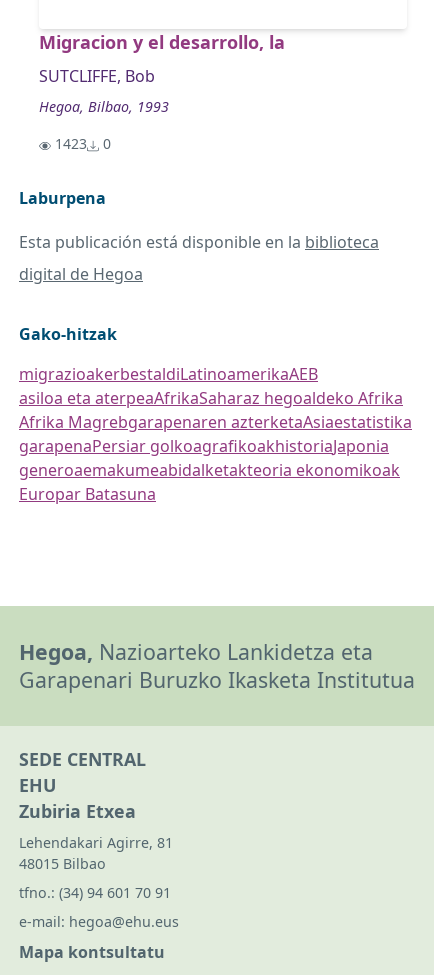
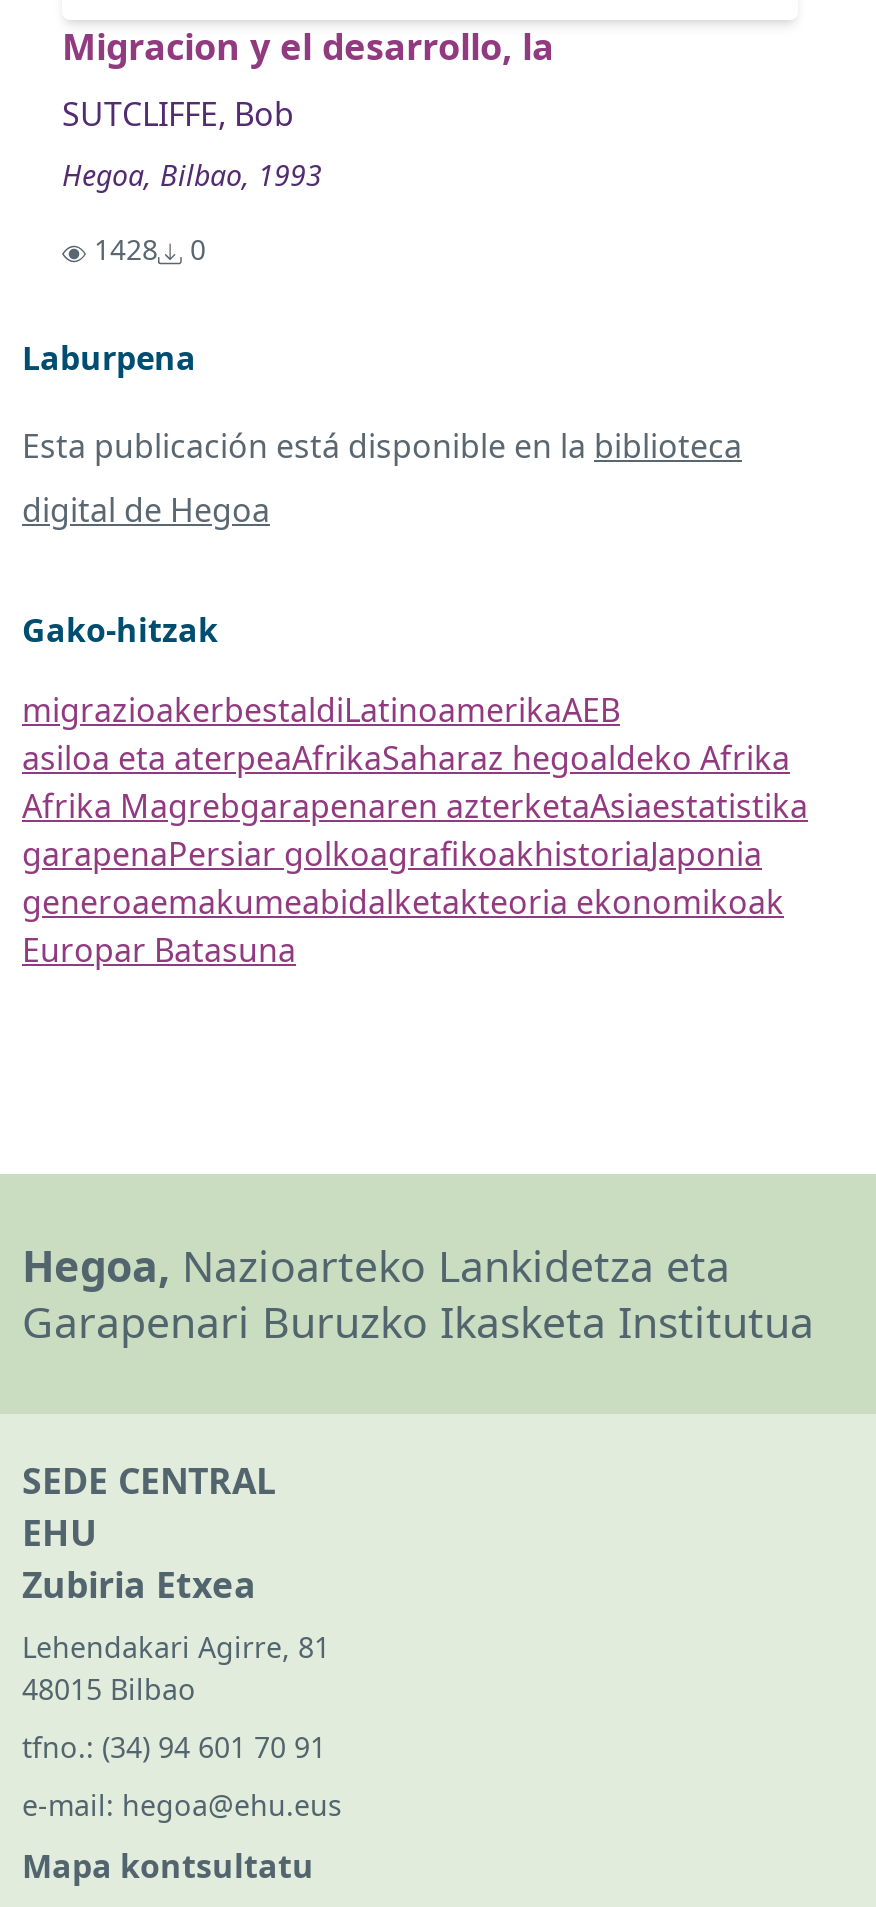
[51,134,111,153] 1423 0 -> [86,231,206,269] 1428 0

